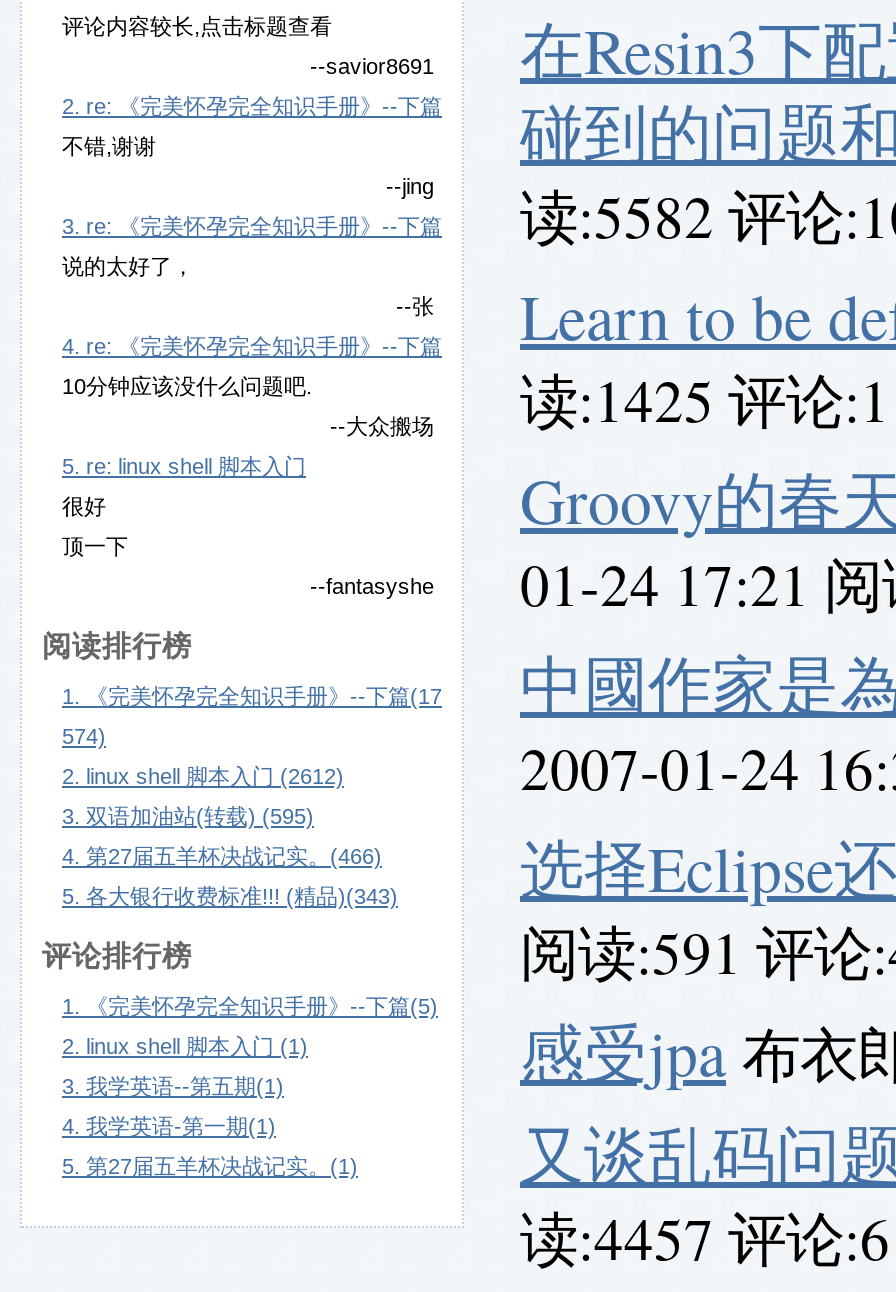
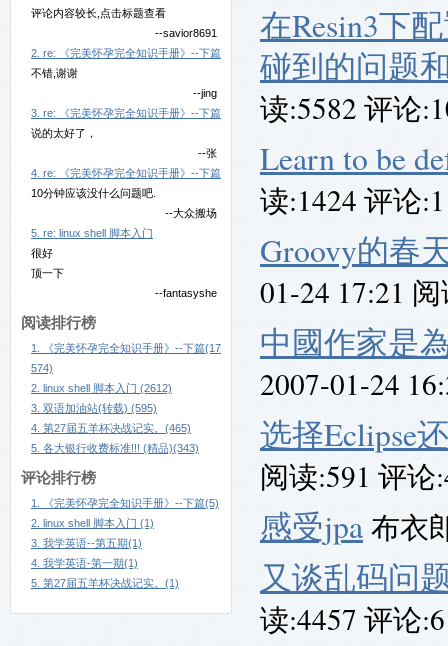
[520,360,890,438] 读:1425 评论:1 -> [260,180,445,219] 读:1424 评论:1
[62,844,382,868] 4. 第27届五羊杯决战记实。(466) -> [31,422,191,434] 4. 第27届五羊杯决战记实。(465)

